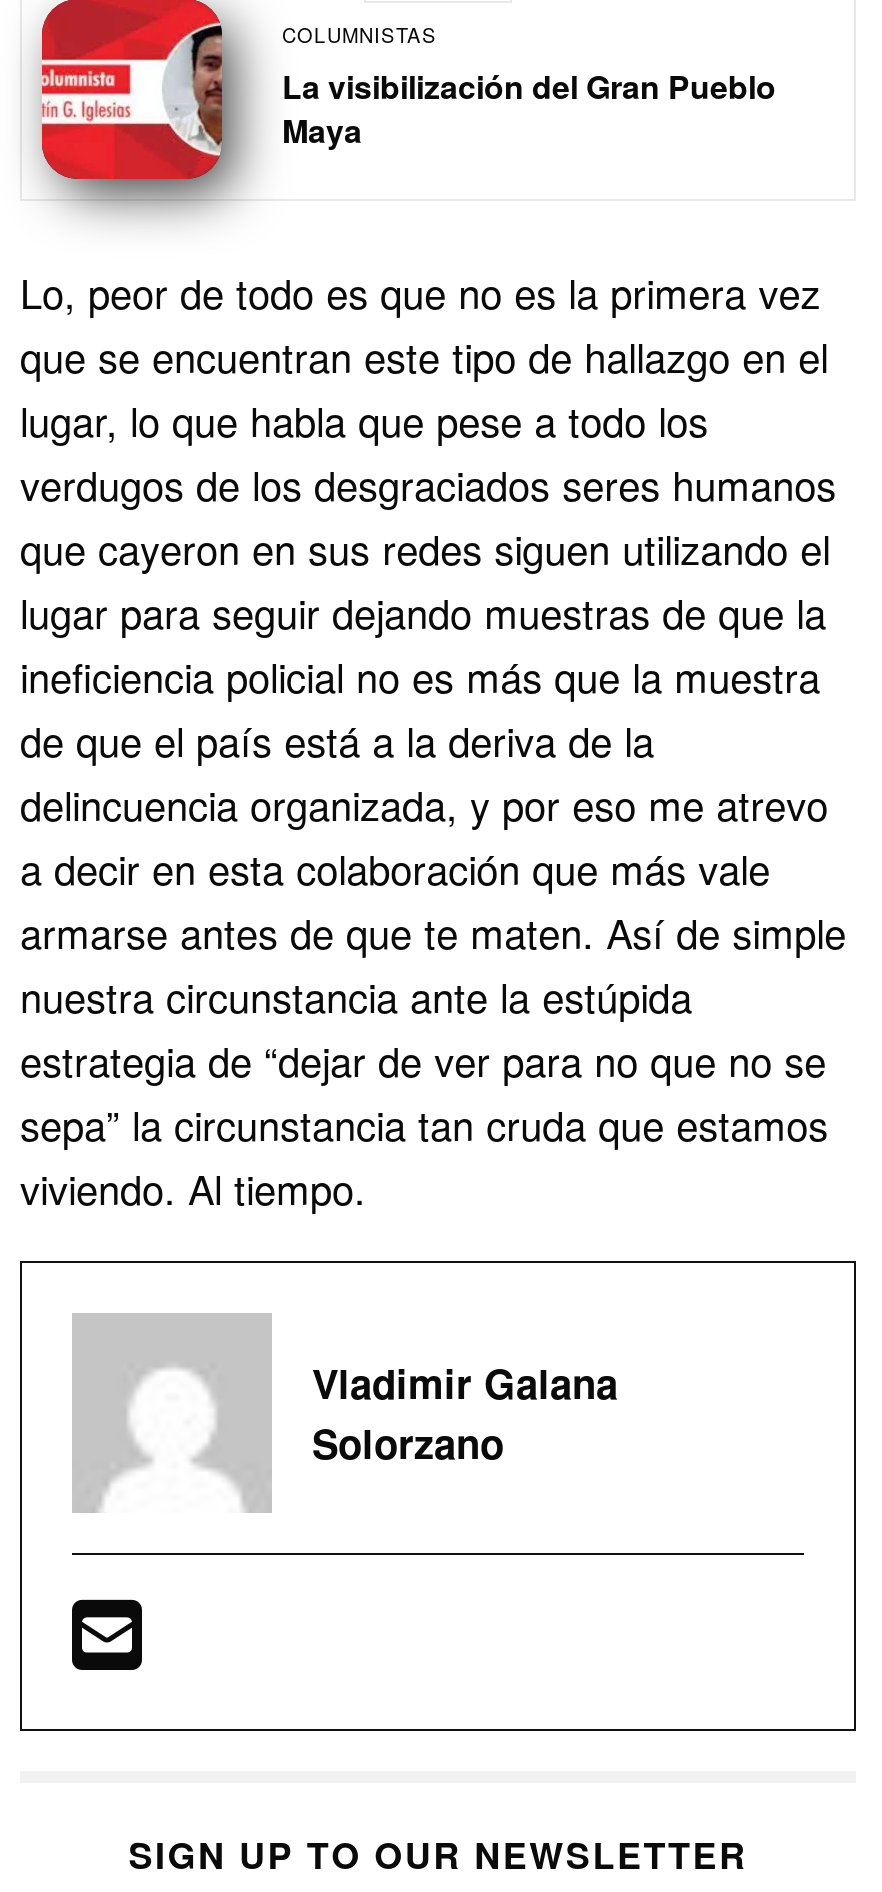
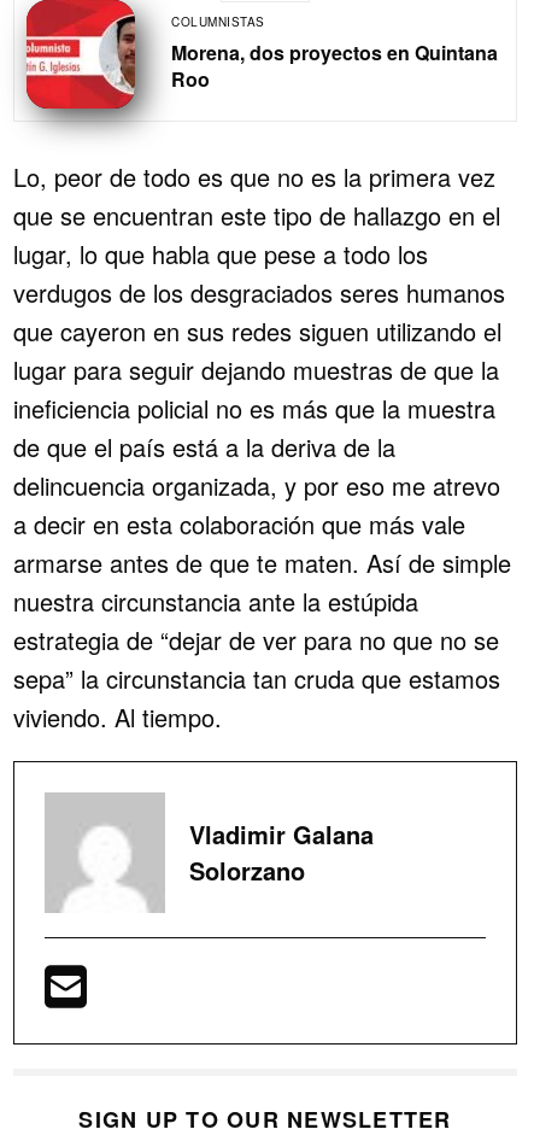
[282,64,776,154] La visibilización del Gran Pueblo | Maya -> [171,38,498,93] Morena, dos proyectos en Quintana | Roo

